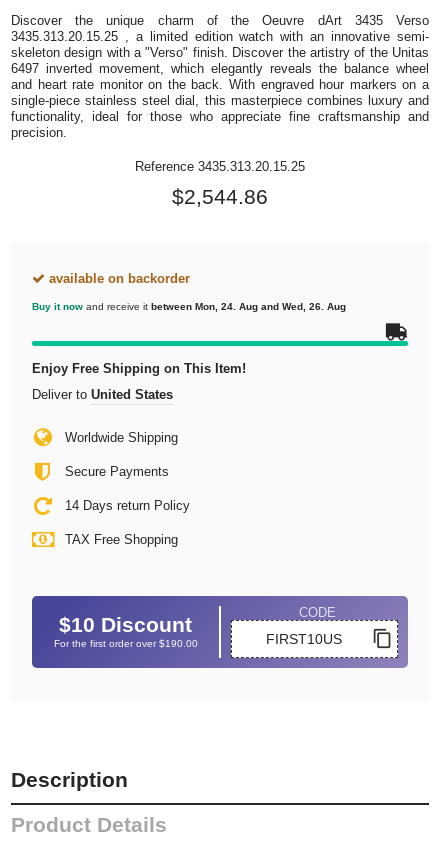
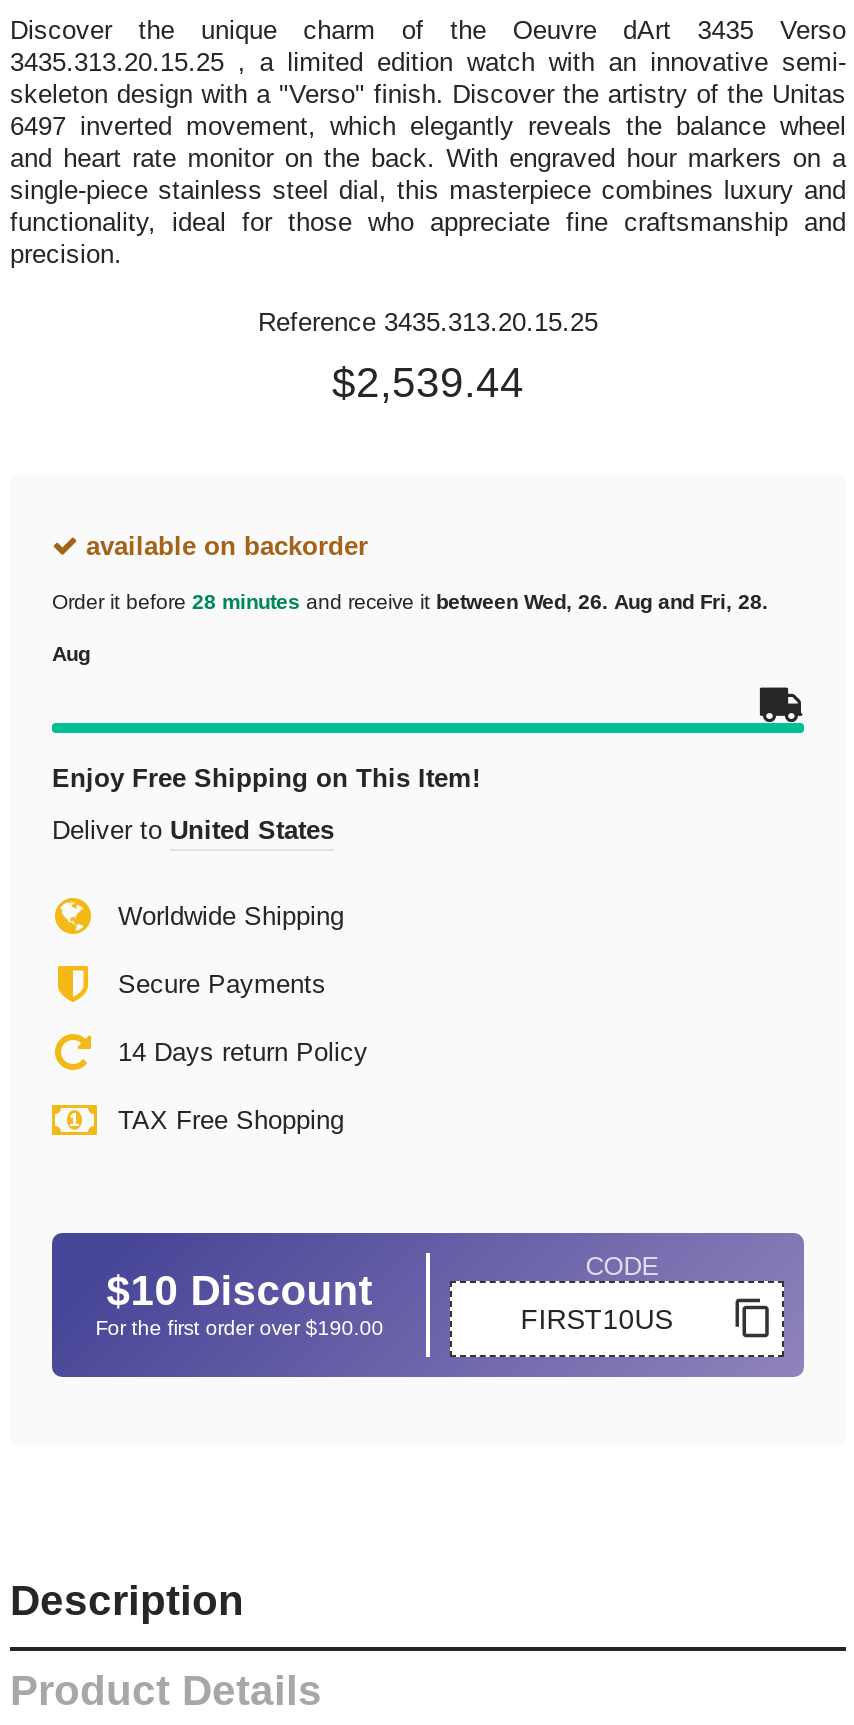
[172,185,268,208] $2,544.86 -> [332,360,524,406] $2,539.44
[32,301,346,312] Buy it now and receive it between Mon, 24. Aug and Wed, 26. Aug -> [52,590,768,664] Order it before 28 minutes and receive it between Wed, 26. Aug and Fri, 28. | Aug

